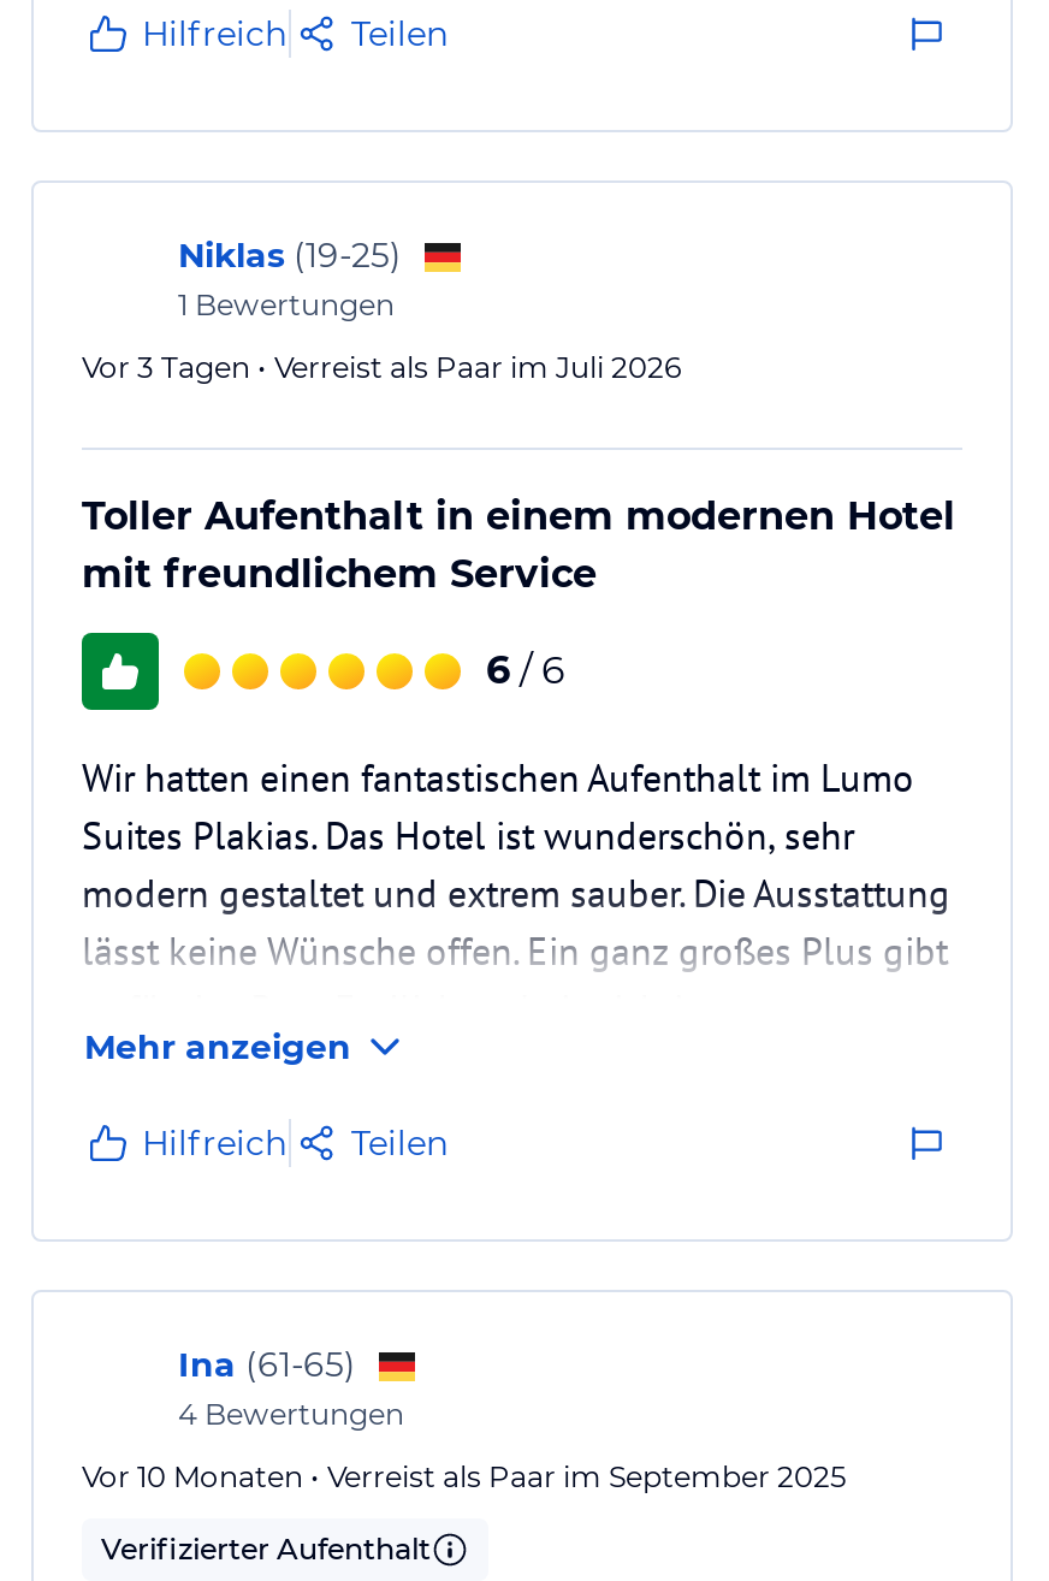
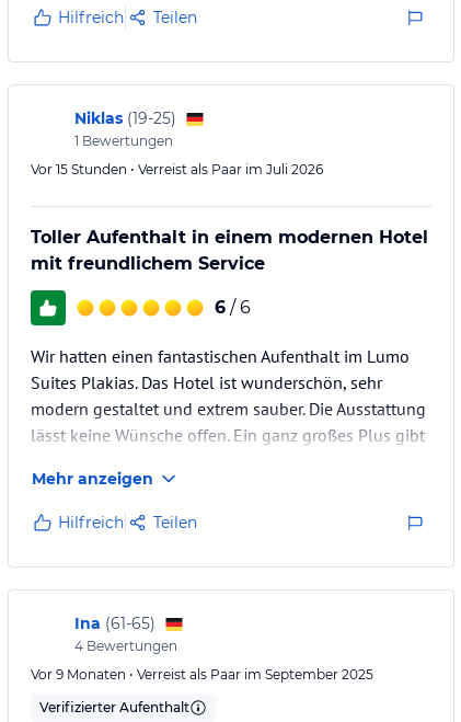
[82,348,681,384] Vor 3 Tagen • Verreist als Paar im Juli 2026 -> [31,161,323,177] Vor 15 Stunden • Verreist als Paar im Juli 2026
[82,1458,847,1494] Vor 10 Monaten • Verreist als Paar im September 2025 -> [31,666,373,682] Vor 9 Monaten • Verreist als Paar im September 2025

